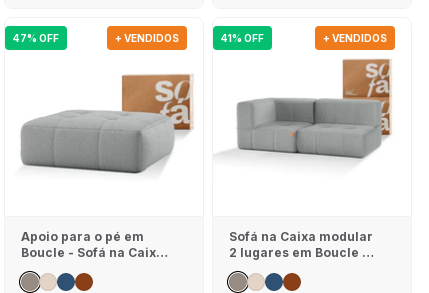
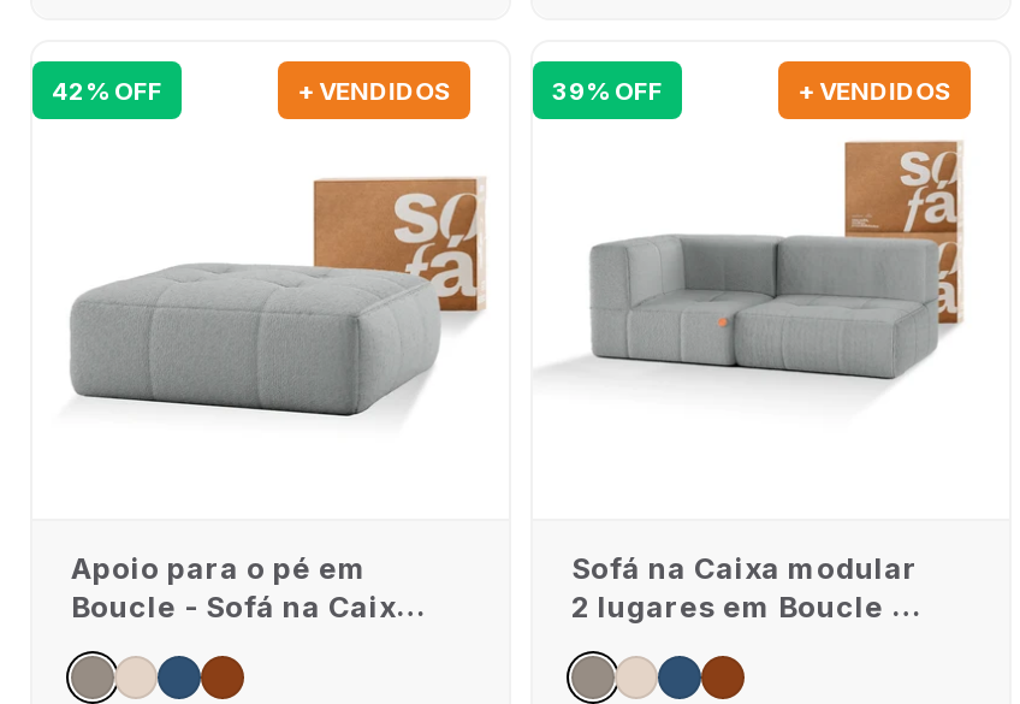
[13,32,59,44] 47% OFF -> [52,77,162,105] 42% OFF
[221,32,264,44] 41% OFF -> [552,77,663,105] 39% OFF

